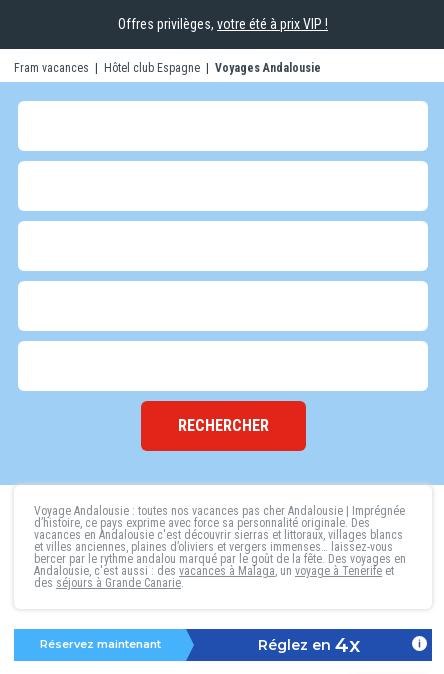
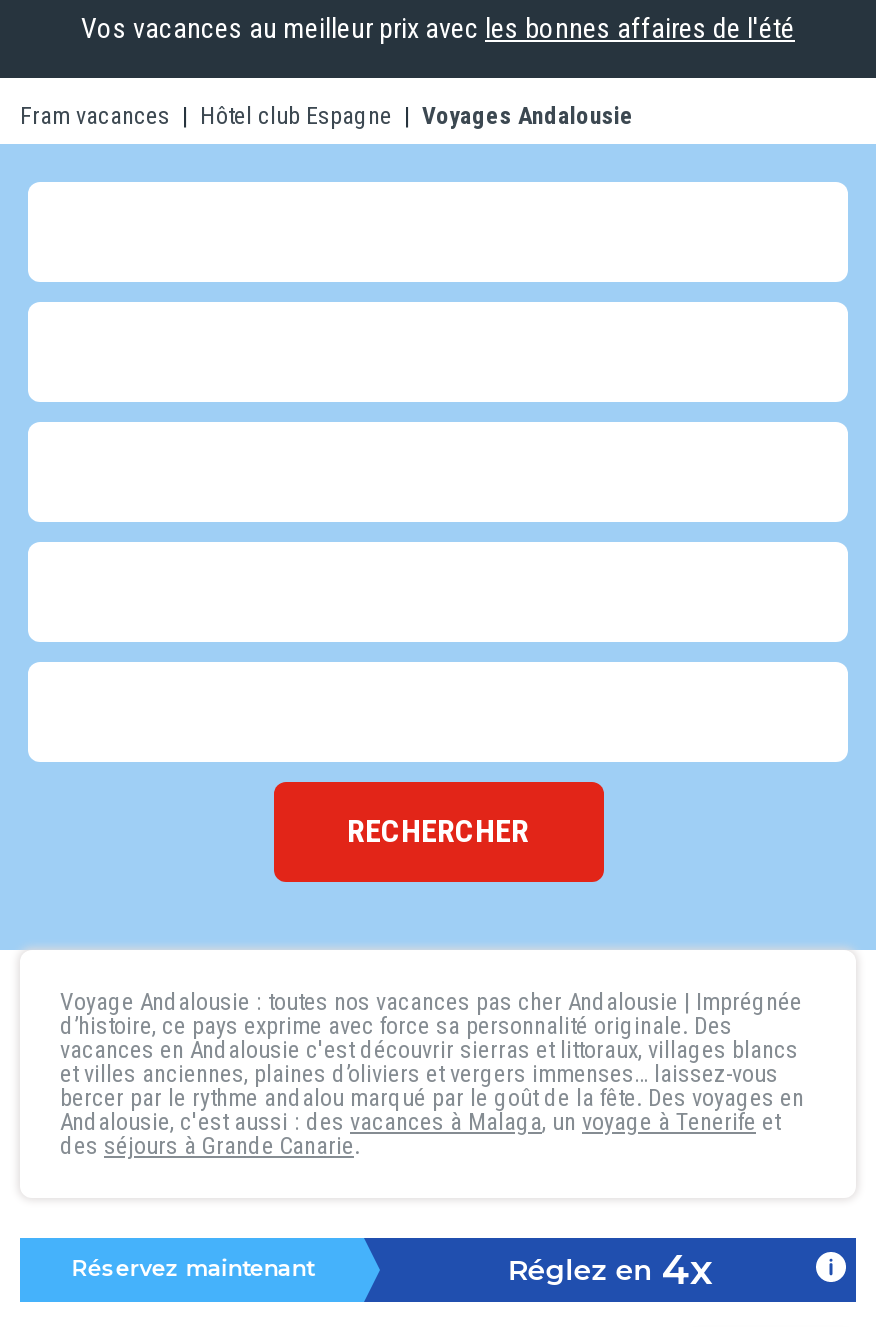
[118,16,328,32] Offres privilèges, votre été à prix VIP ! -> [81,12,795,44] Vos vacances au meilleur prix avec les bonnes affaires de l'été

